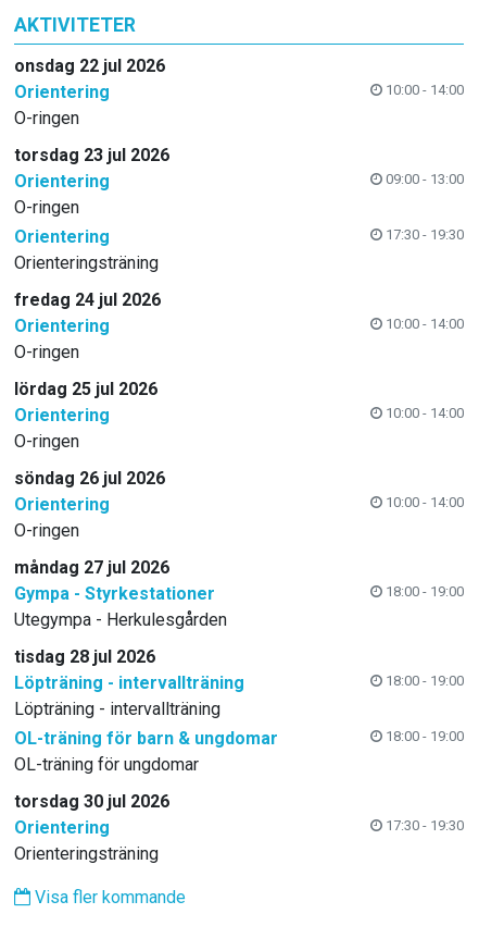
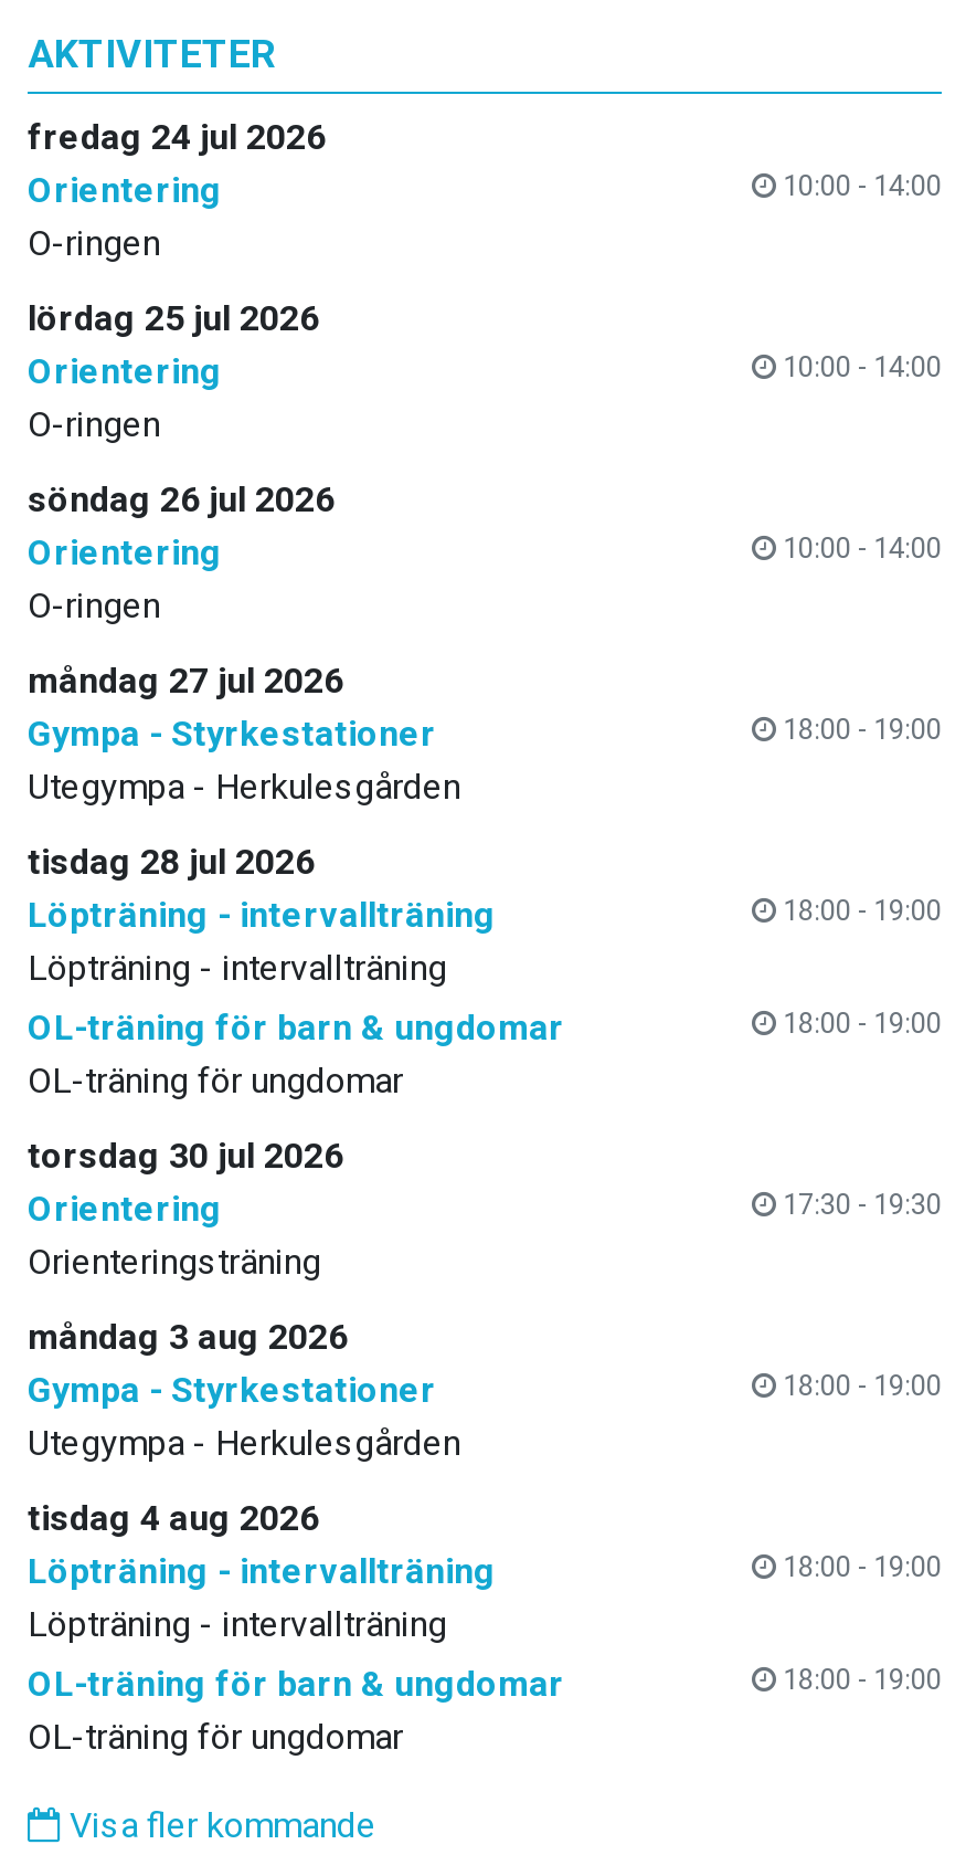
[14,56,464,273] onsdag 22 jul 2026 | Orientering | 10:00 - 14:00 | O-ringen | torsdag 23 jul 2026 | Orientering | 09:00 - 13:00 | O-ringen | Orientering | 17:30 - 19:30 | Orienteringsträning -> none
moved [14,290,464,864] -> [28,116,942,1283]: fredag 24 jul 2026 | Orientering | 10:00 - 14:00 | ... | 17:30 - 19:30 | Orienteringsträning
none -> [28,1316,942,1758] måndag 3 aug 2026 | Gympa - Styrkestationer | 18:00 - 19:00 | Utegympa - Herkulesgården | tisdag 4 aug 2026 | Löpträning - intervallträning | 18:00 - 19:00 | Löpträning - intervallträning | OL-träning för barn & ungdomar | 18:00 - 19:00 | OL-träning för ungdomar

